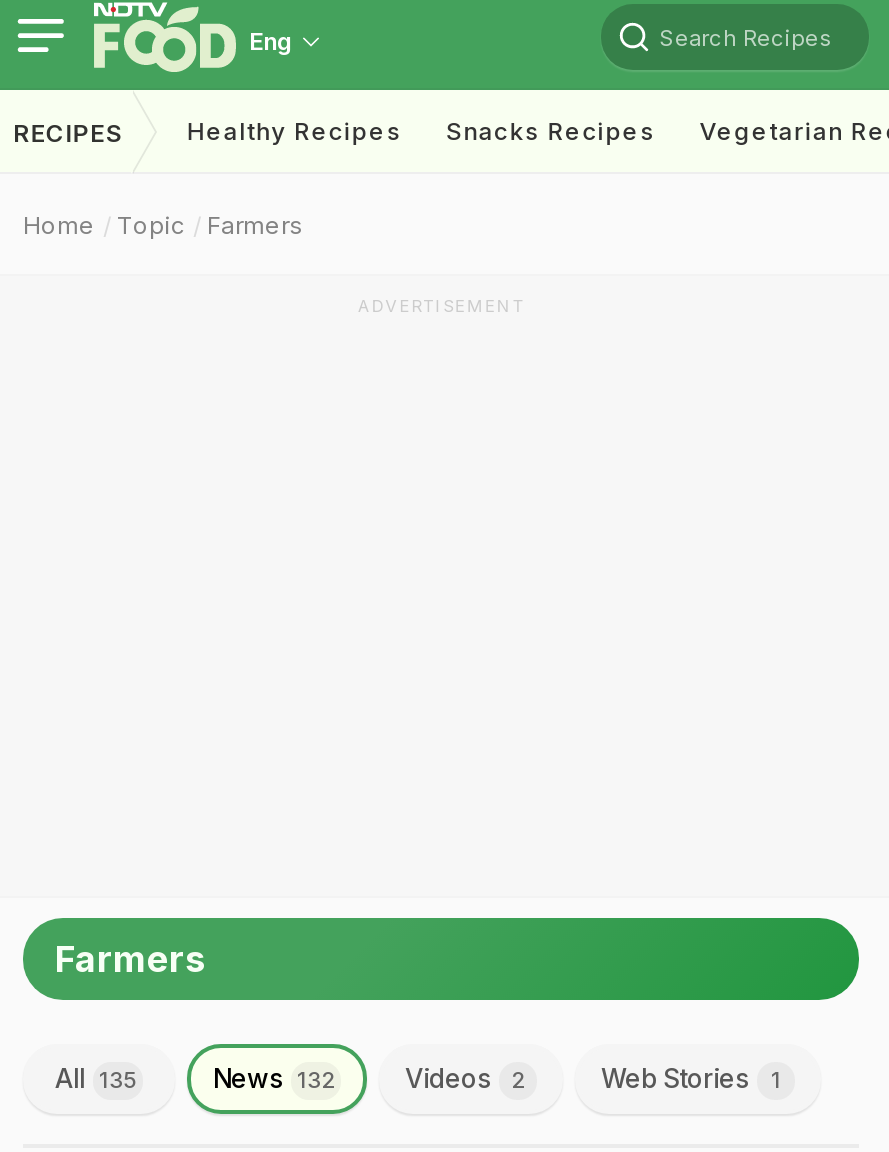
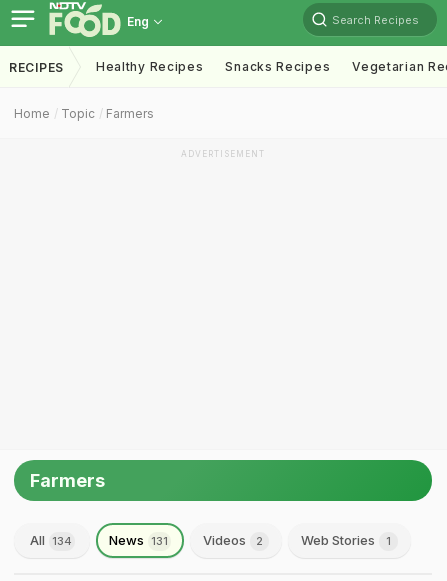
[55,1062,137,1094] All 135 -> [29,532,71,548] All 134
[213,1062,335,1094] News 132 -> [109,532,168,548] News 131

